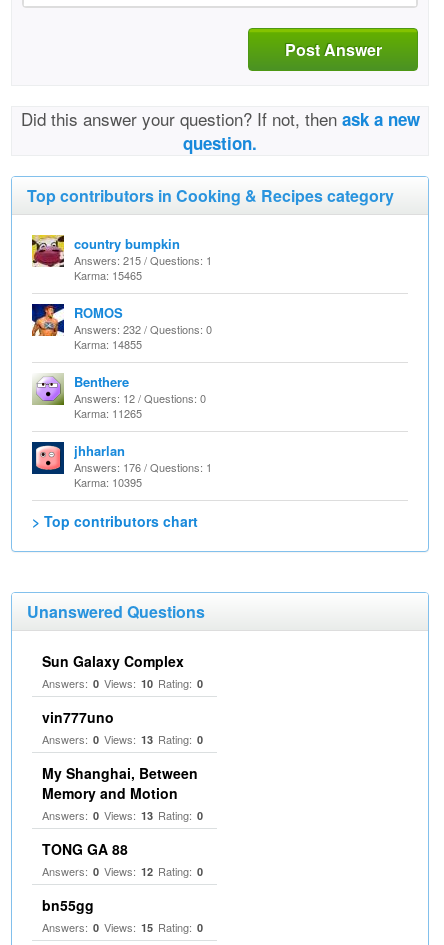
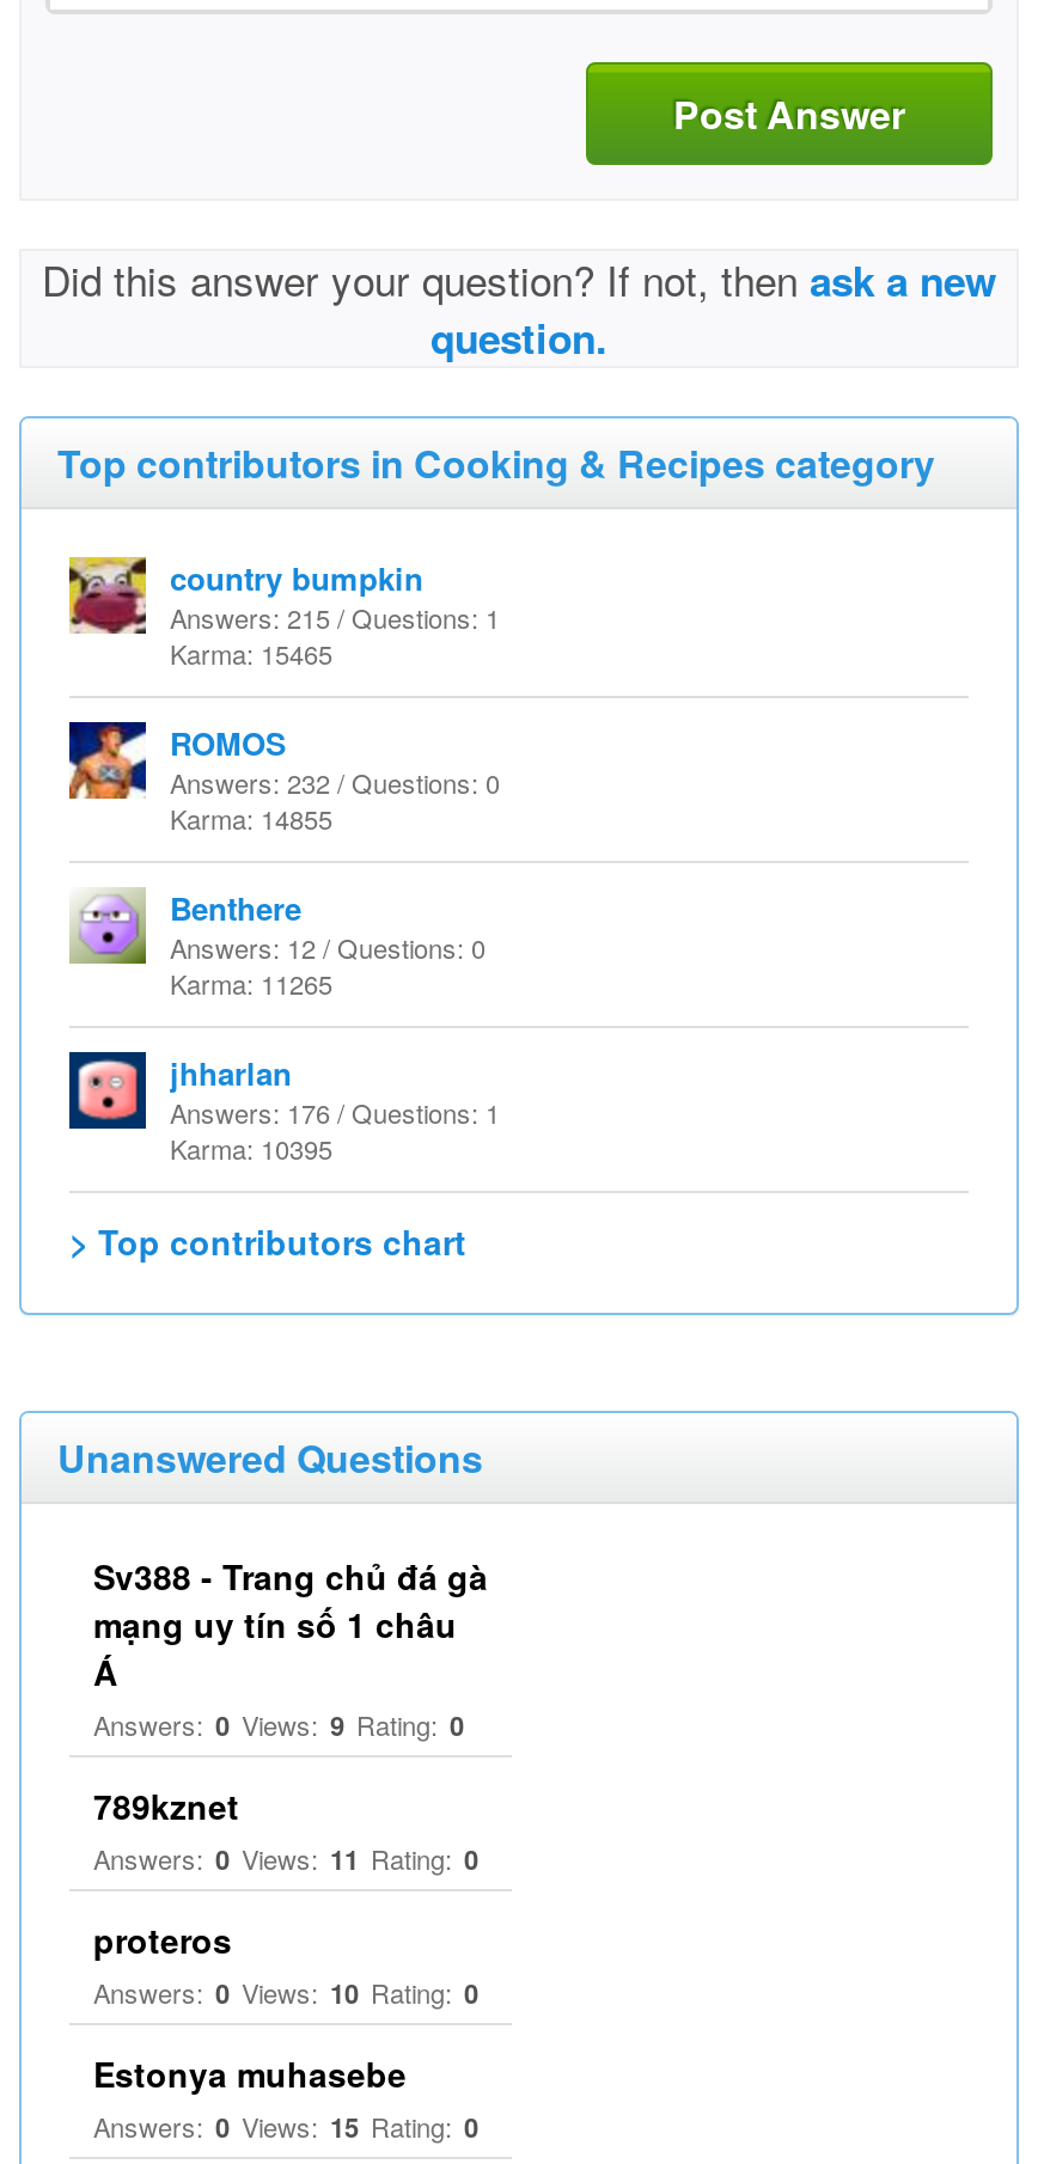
[42,651,184,671] Sun Galaxy Complex -> [93,1552,488,1963] Sv388 - Trang chủ đá gà | mạng uy tín số 1 châu | Á | Answers: 0 Views: 9 Rating: 0 | 789kznet | Answers: 0 Views: 11 Rating: 0 | proteros
moved [42,675,203,691] -> [93,1973,478,2011]: Answers: 0 Views: 10 Rating: 0
[42,707,203,915] vin777uno | Answers: 0 Views: 13 Rating: 0 | My Shanghai, Between | Memory and Motion | Answers: 0 Views: 13 Rating: 0 | TONG GA 88 | Answers: 0 Views: 12 Rating: 0 | bn55gg -> [93,2049,407,2097] Estonya muhasebe

